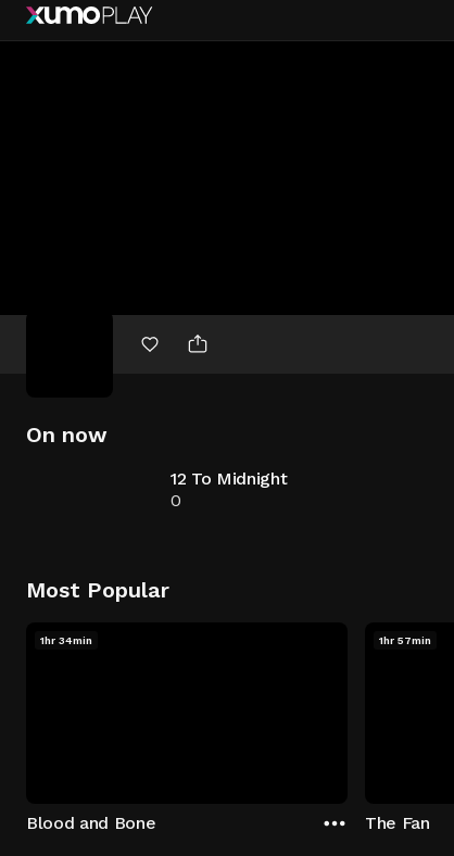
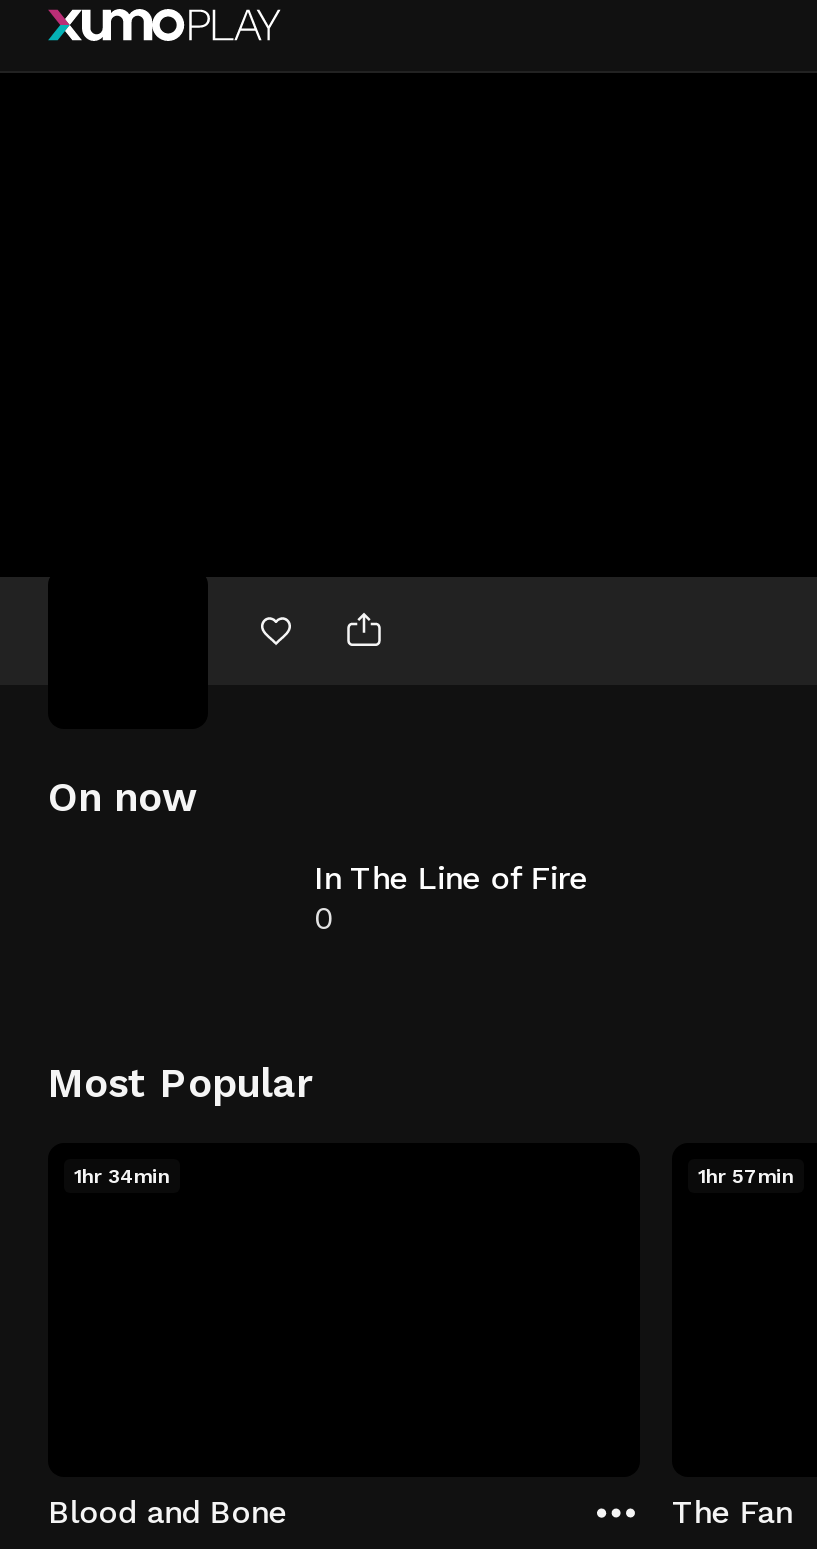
[171,468,287,489] 12 To Midnight -> [314,859,588,897] In The Line of Fire

